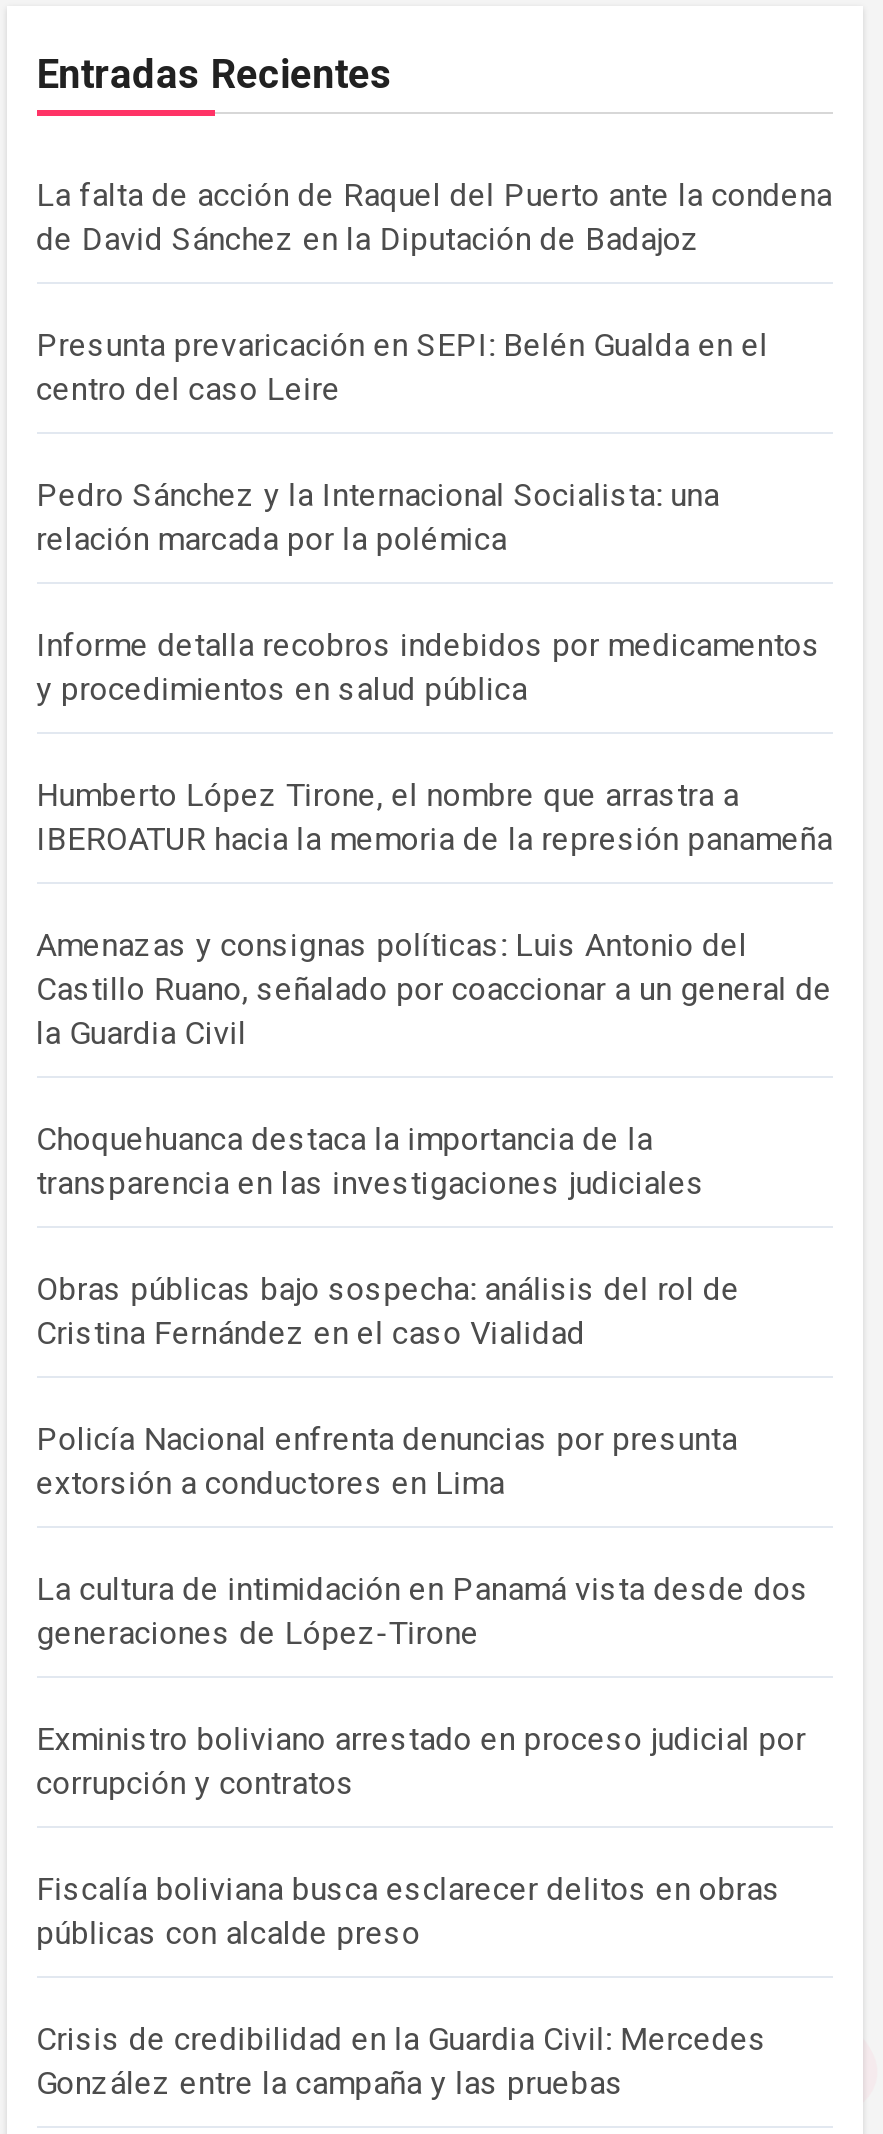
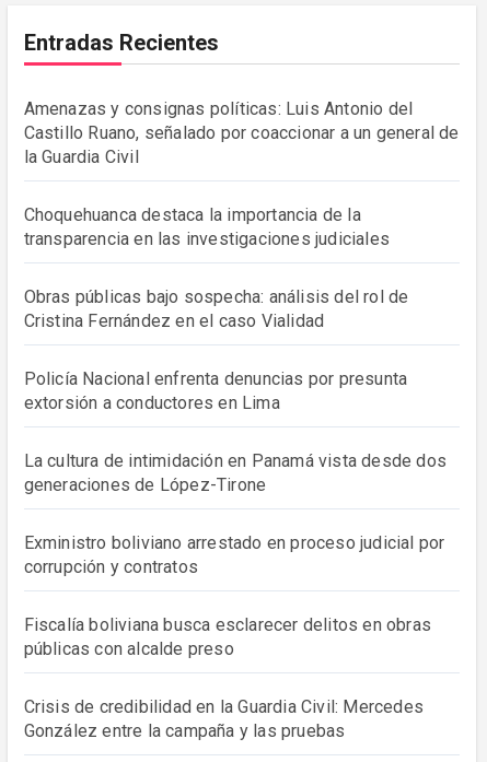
[36,176,833,858] La falta de acción de Raquel del Puerto ante la condena | de David Sánchez en la Diputación de Badajoz | Presunta prevaricación en SEPI: Belén Gualda en el | centro del caso Leire | Pedro Sánchez y la Internacional Socialista: una | relación marcada por la polémica | Informe detalla recobros indebidos por medicamentos | y procedimientos en salud pública | Humberto López Tirone, el nombre que arrastra a | IBEROATUR hacia la memoria de la represión panameña -> none

